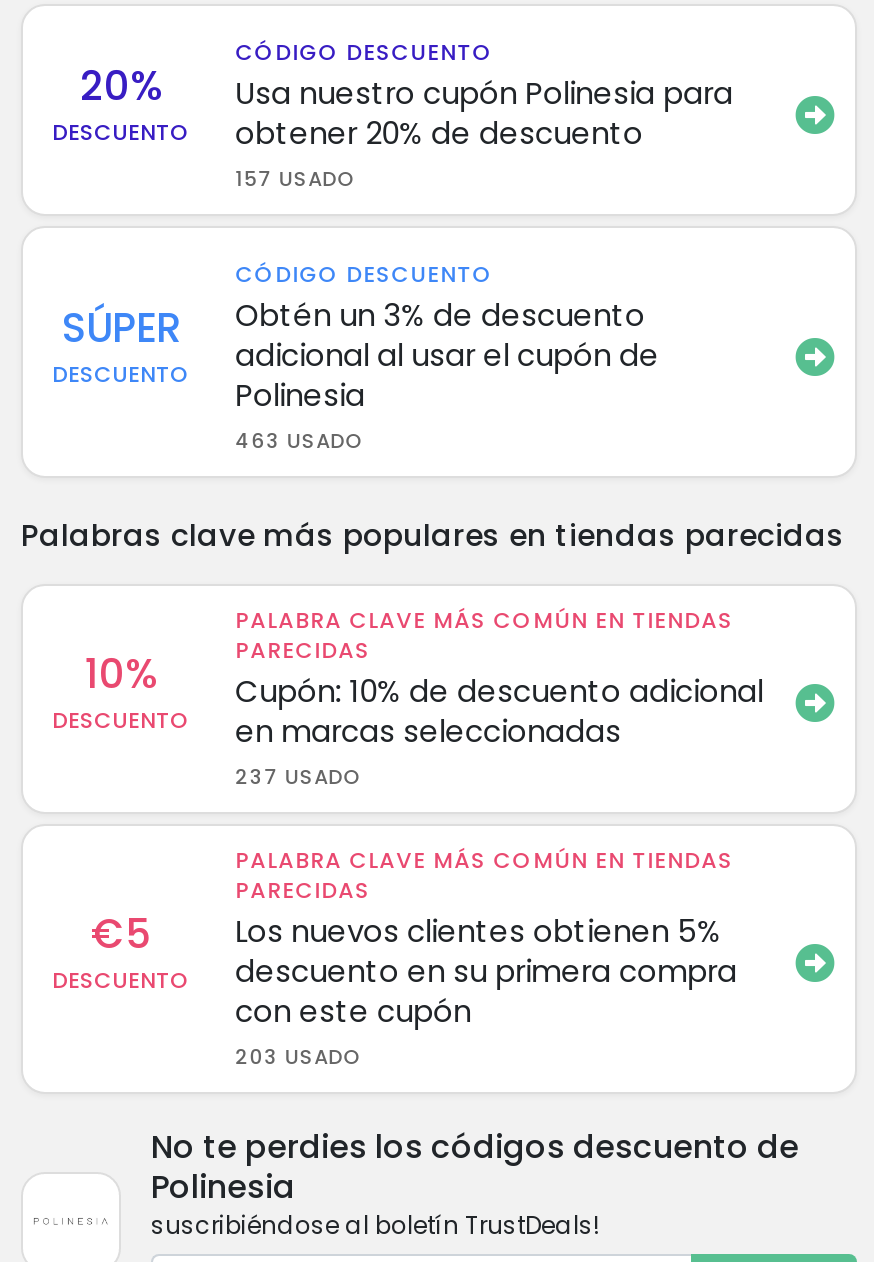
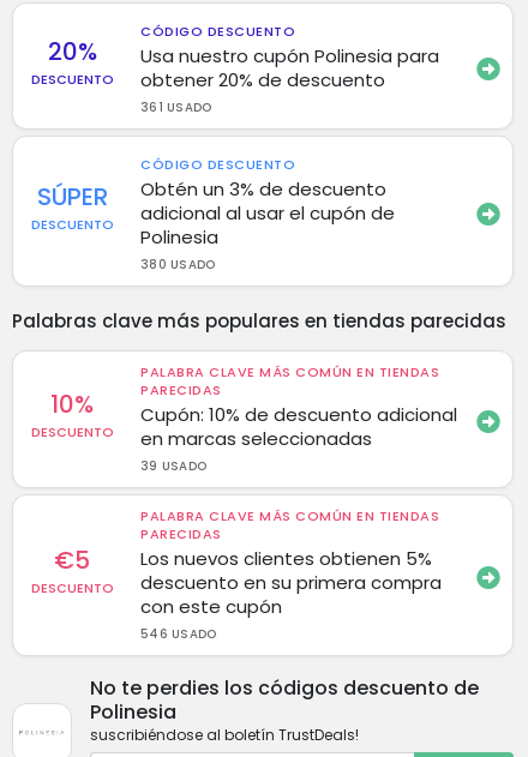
[235,163,354,193] 157 USADO -> [141,98,212,116] 361 USADO
[235,425,362,455] 463 USADO -> [141,255,215,273] 380 USADO
[235,761,360,791] 237 USADO -> [141,456,207,474] 39 USADO
[235,1041,360,1071] 203 USADO -> [141,624,216,642] 546 USADO

